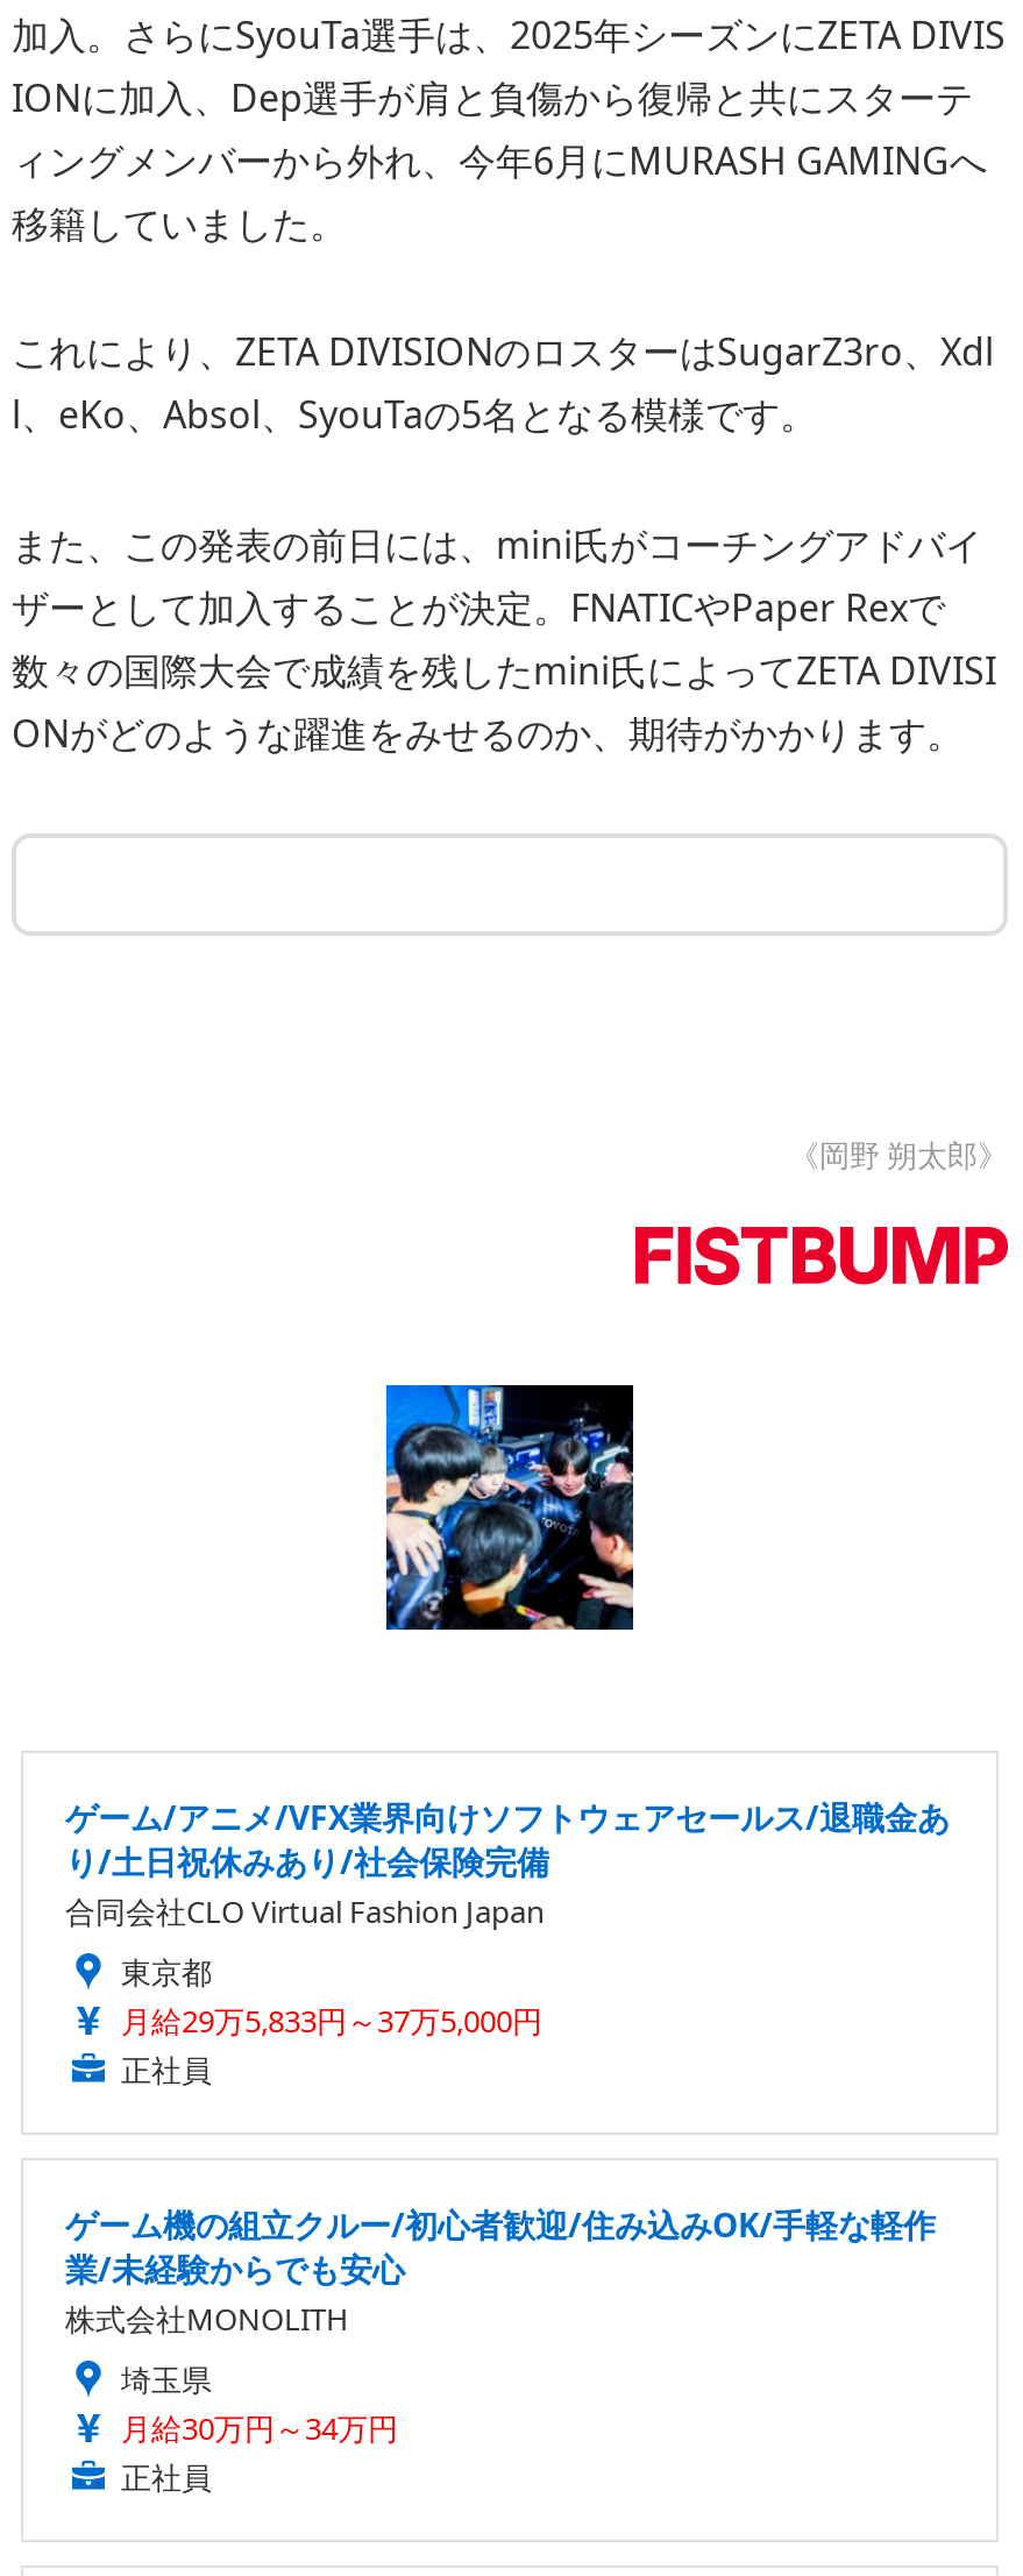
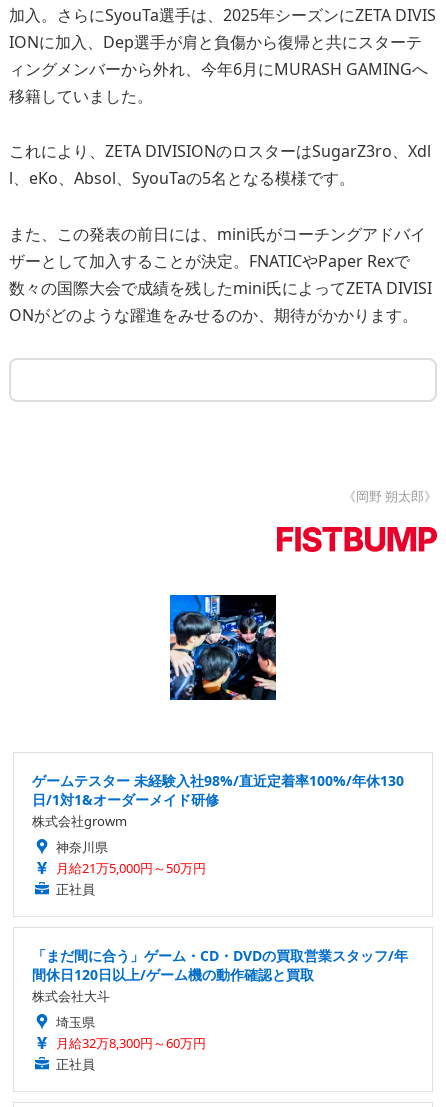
[65,1794,950,2041] ゲーム/アニメ/VFX業界向けソフトウェアセールス/退職金あ | り/土日祝休みあり/社会保険完備 | 合同会社CLO Virtual Fashion Japan | 東京都 | 月給29万5,833円～37万5,000円 -> [32,770,404,876] ゲームテスター 未経験入社98%/直近定着率100%/年休130 | 日/1対1&オーダーメイド研修 | 株式会社growm | 神奈川県 | 月給21万5,000円～50万円
[65,2201,936,2339] ゲーム機の組立クルー/初心者歓迎/住み込みOK/手軽な軽作 | 業/未経験からでも安心 | 株式会社MONOLITH -> [32,945,408,1004] 「まだ間に合う」ゲーム・CD・DVDの買取営業スタッフ/年 | 間休日120日以上/ゲーム機の動作確認と買取 | 株式会社大斗
[121,2406,398,2448] 月給30万円～34万円 -> [56,1033,206,1051] 月給32万8,300円～60万円

